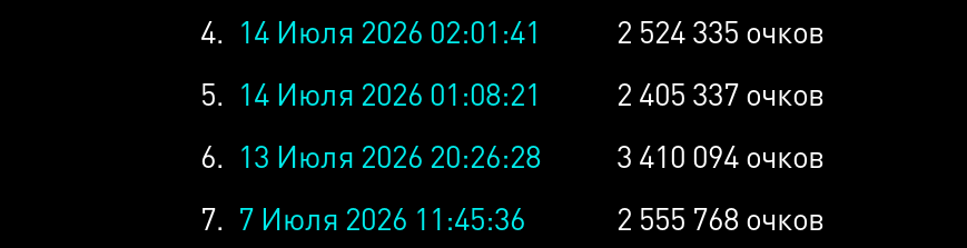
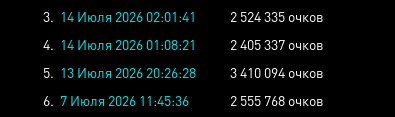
[200,10,826,50] 4. 14 Июля 2026 02:01:41 2 524 335 очков -> [43,7,324,25] 3. 14 Июля 2026 02:01:41 2 524 335 очков
[200,72,826,112] 5. 14 Июля 2026 01:08:21 2 405 337 очков -> [43,35,324,53] 4. 14 Июля 2026 01:08:21 2 405 337 очков
[200,135,826,175] 6. 13 Июля 2026 20:26:28 3 410 094 очков -> [43,63,324,81] 5. 13 Июля 2026 20:26:28 3 410 094 очков
[200,197,525,237] 7. 7 Июля 2026 11:45:36 -> [43,91,189,109] 6. 7 Июля 2026 11:45:36

